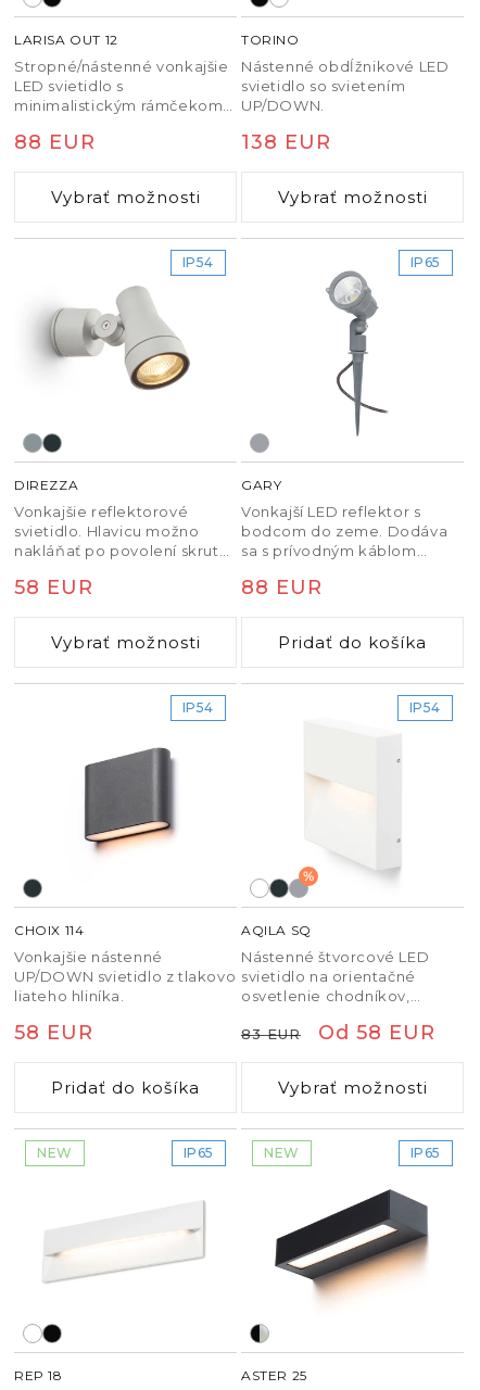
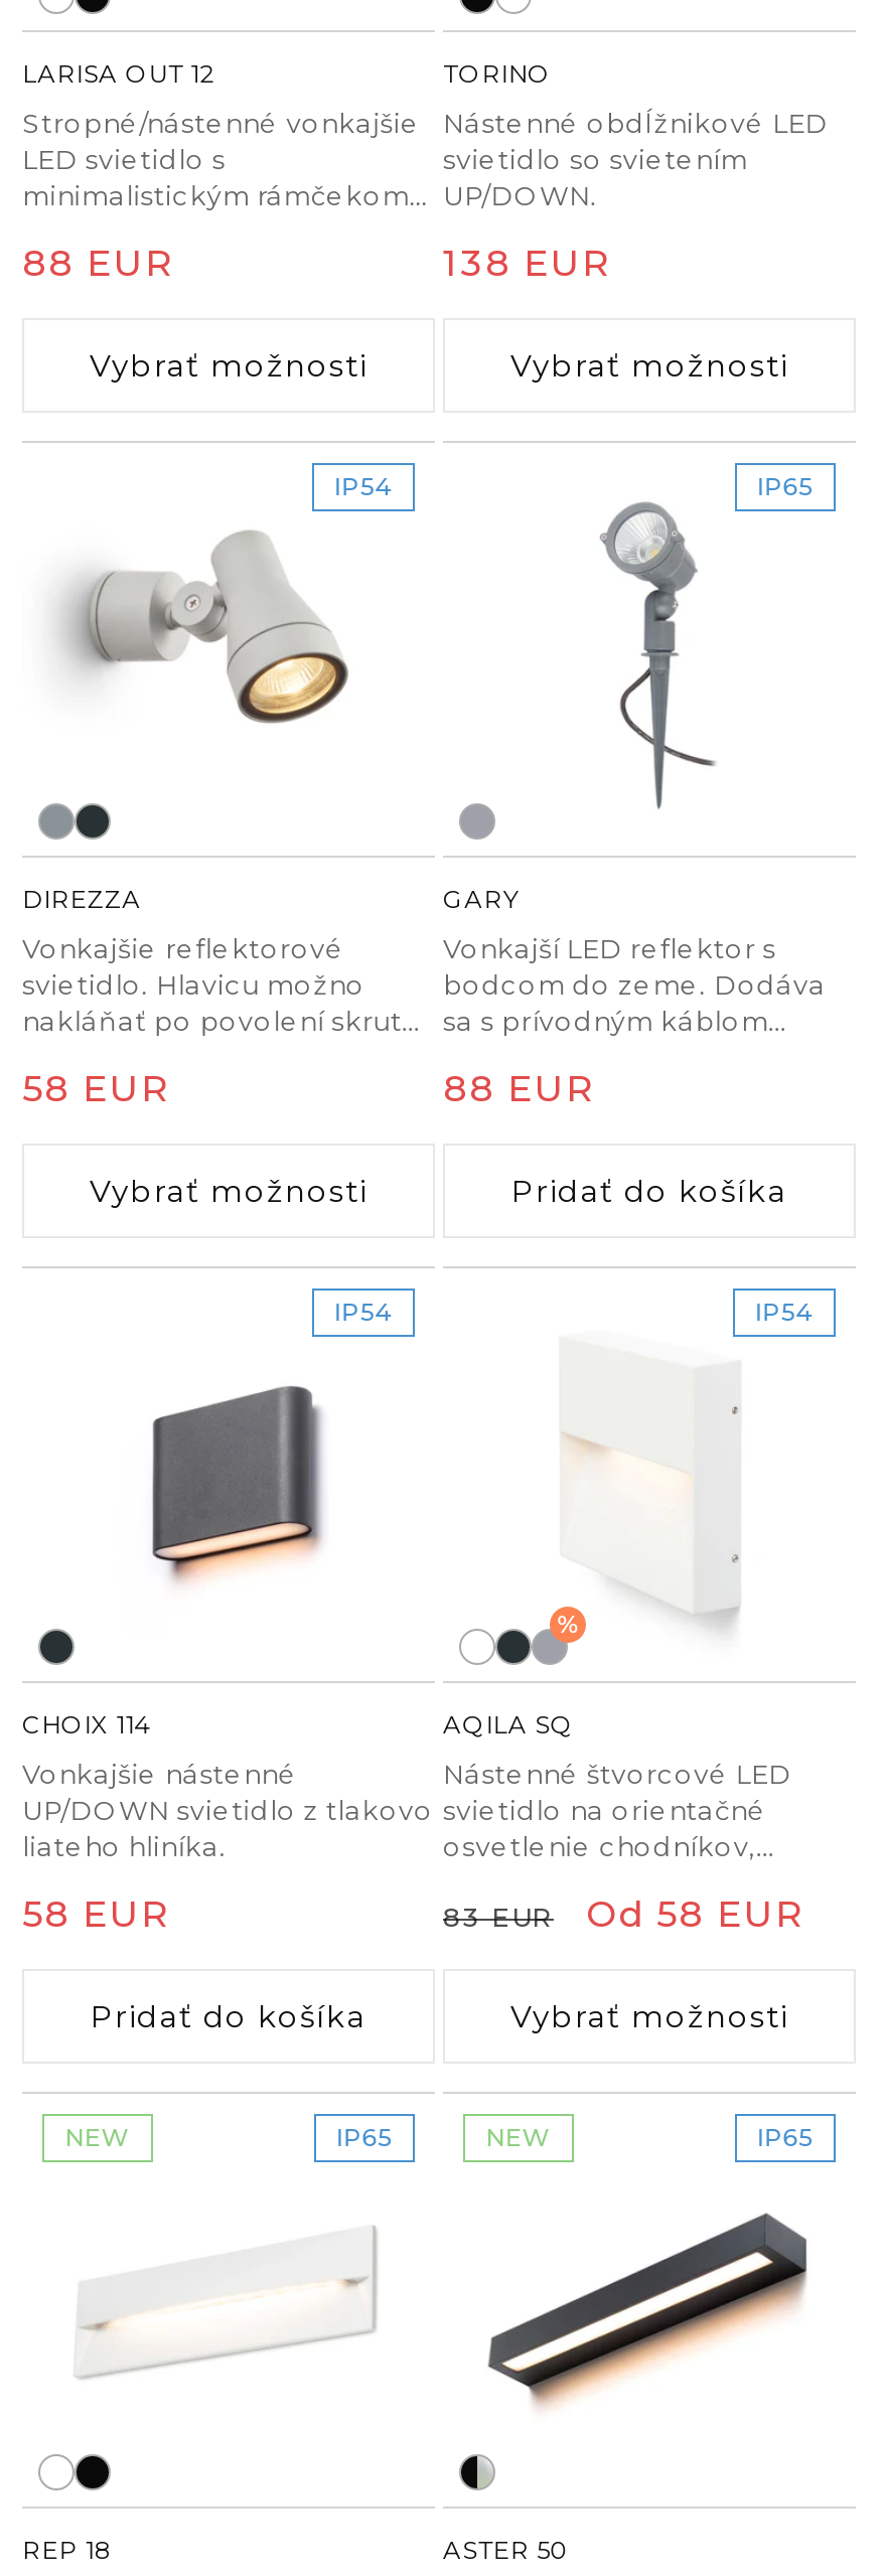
[266,1188,438,1302] [image] -> [487,2207,809,2412] [image]
[241,1367,307,1384] ASTER 25 -> [443,2535,569,2565] ASTER 50

